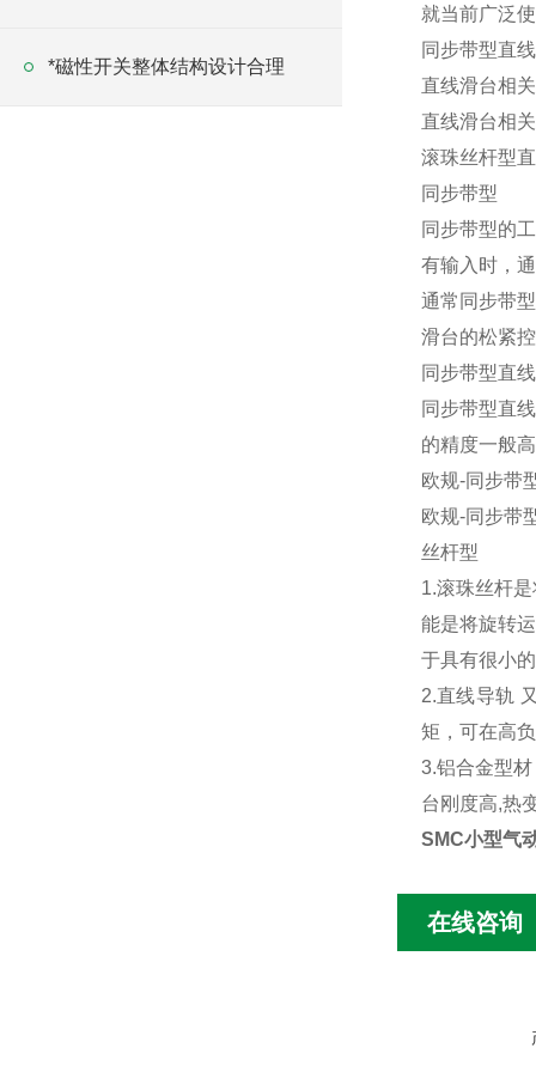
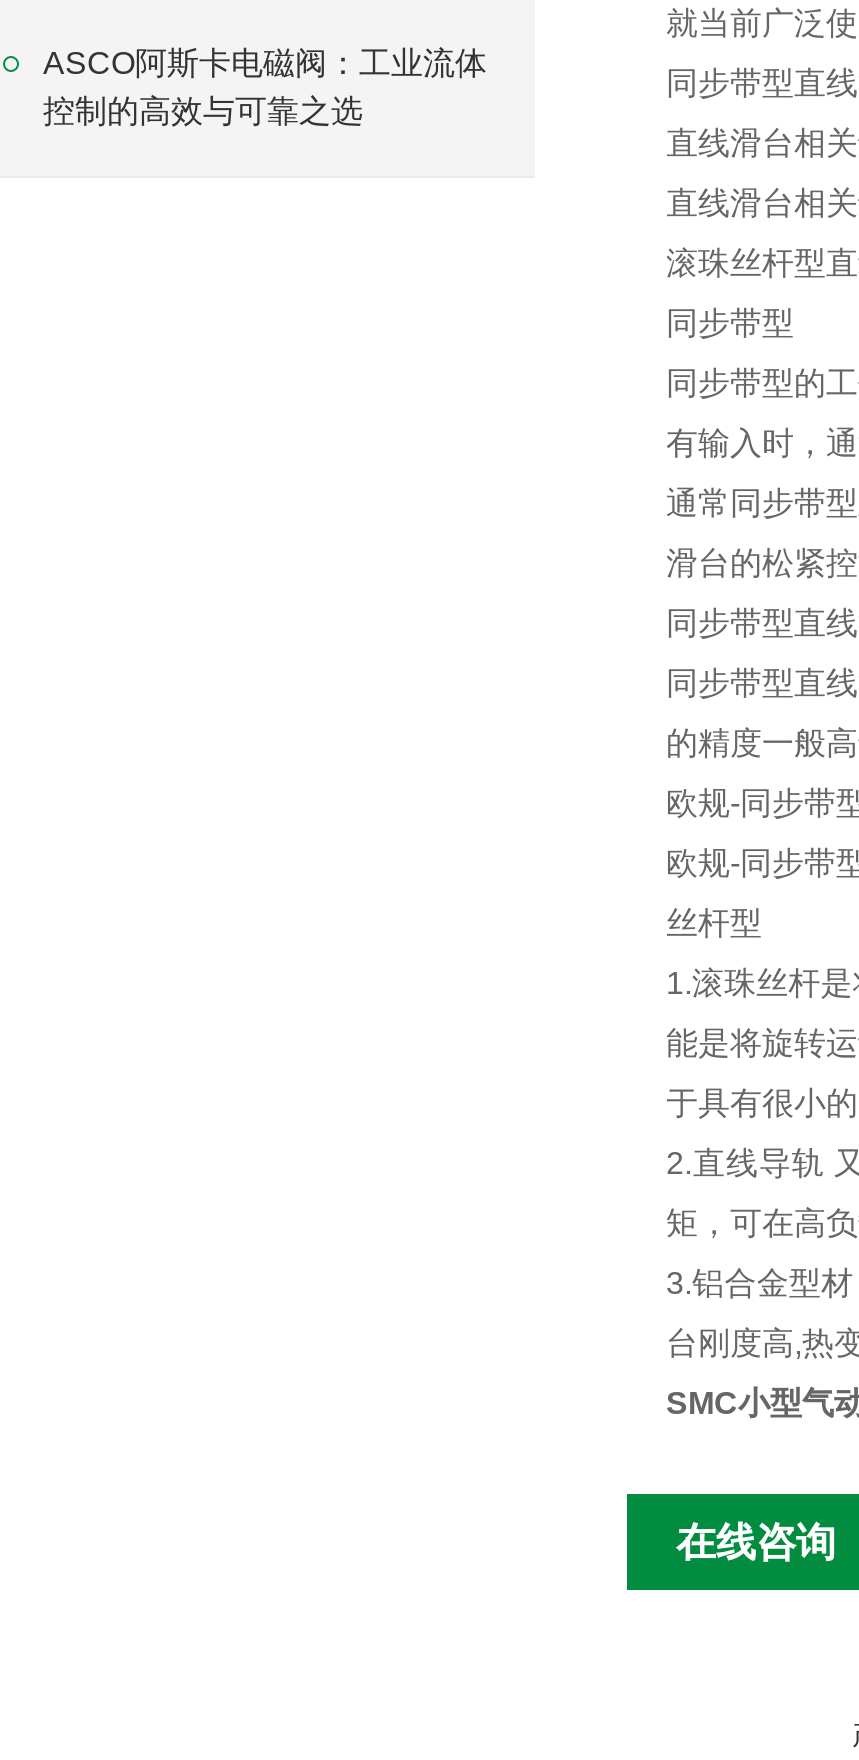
[48,56,285,77] *磁性开关整体结构设计合理 -> [43,46,487,128] ASCO阿斯卡电磁阀：工业流体 | 控制的高效与可靠之选

